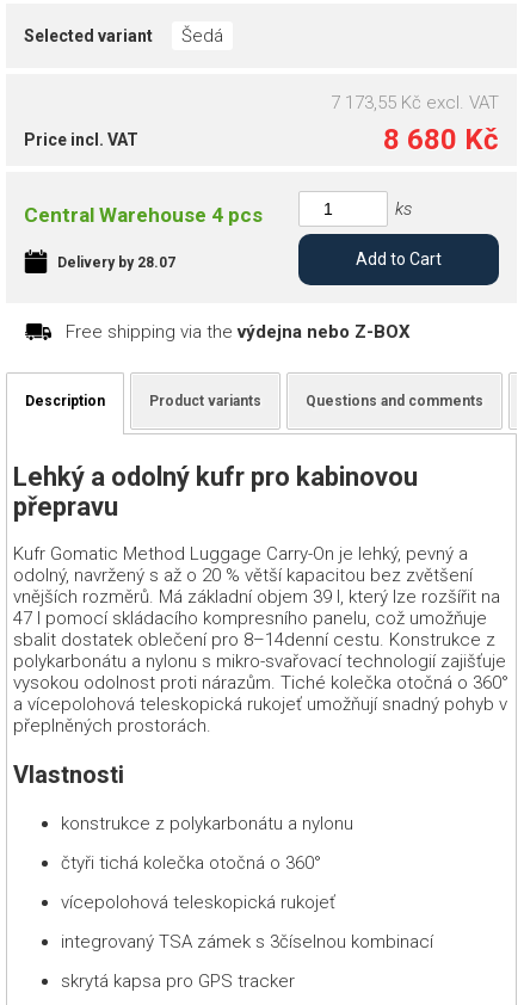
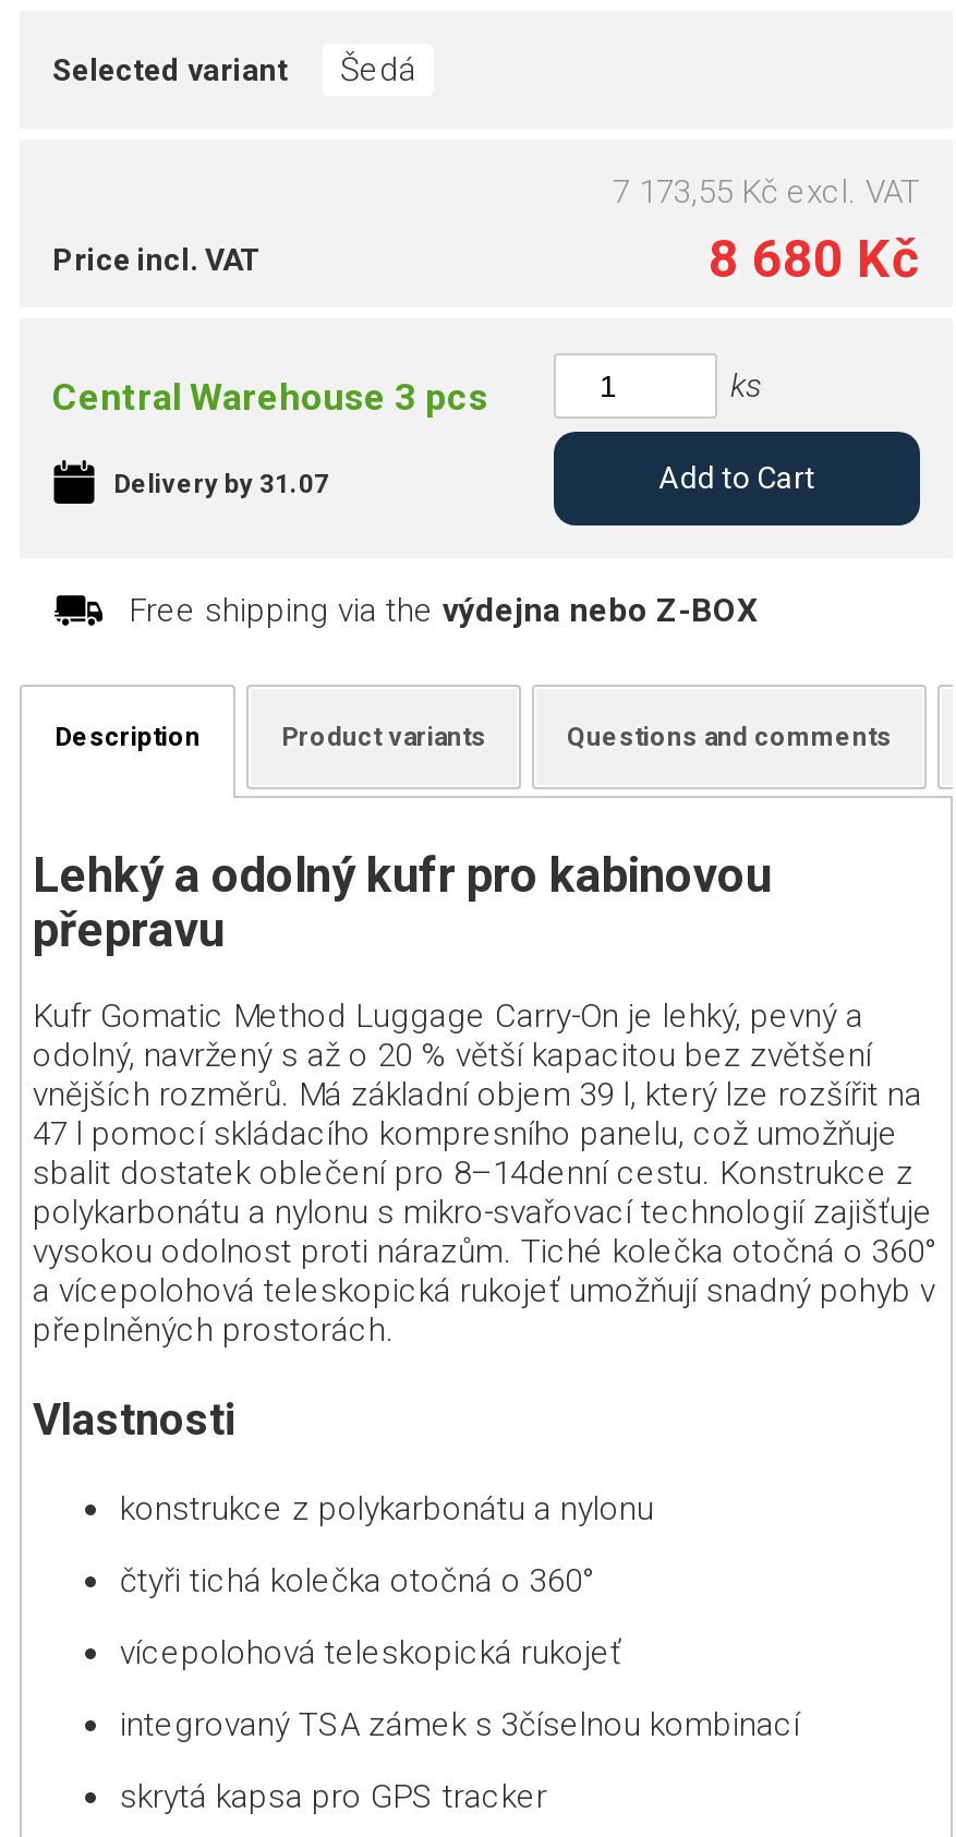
[24,203,263,227] Central Warehouse 4 pcs -> [52,376,488,419] Central Warehouse 3 pcs
[57,255,175,271] Delivery by 28.07 -> [113,469,329,500] Delivery by 31.07

